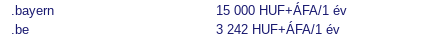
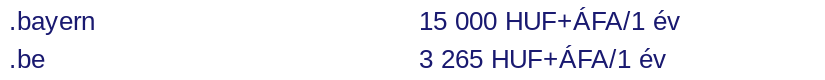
[216,22,340,37] 3 242 HUF+ÁFA/1 év -> [419,45,667,75] 3 265 HUF+ÁFA/1 év

